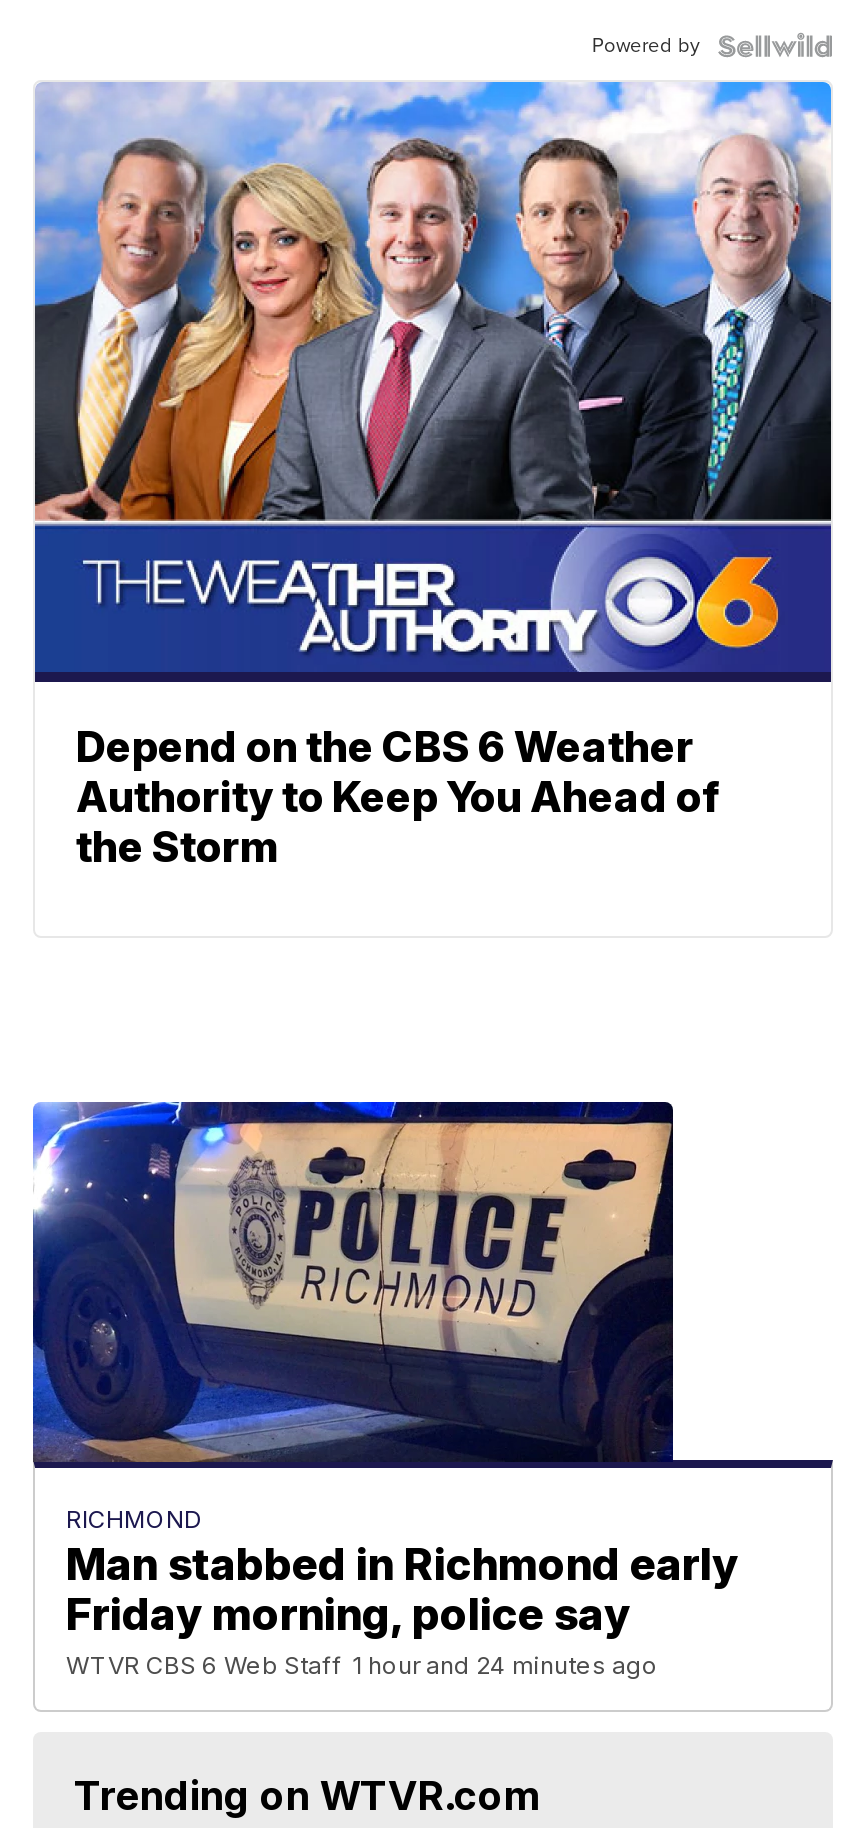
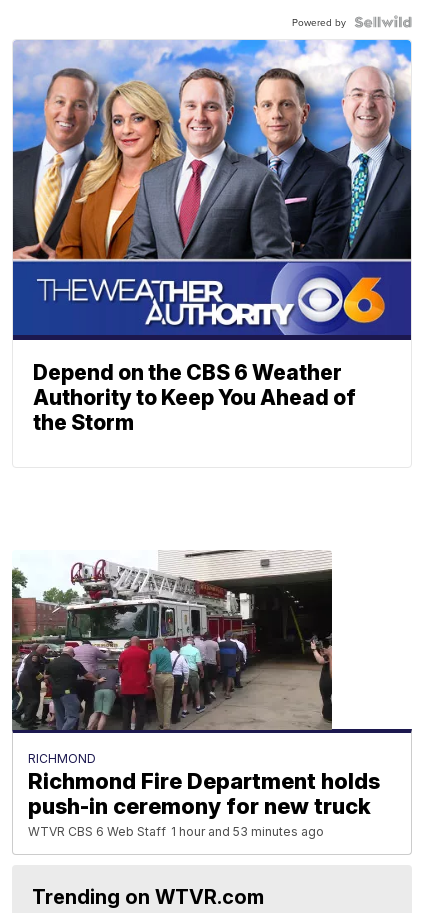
[31,1100,738,1679] [image] | Man stabbed in Richmond early | Friday morning, police say | WTVR CBS 6 Web Staff 1 hour and 24 minutes ago -> [11,549,380,839] [image] | Richmond Fire Department holds | push-in ceremony for new truck | WTVR CBS 6 Web Staff 1 hour and 53 minutes ago

